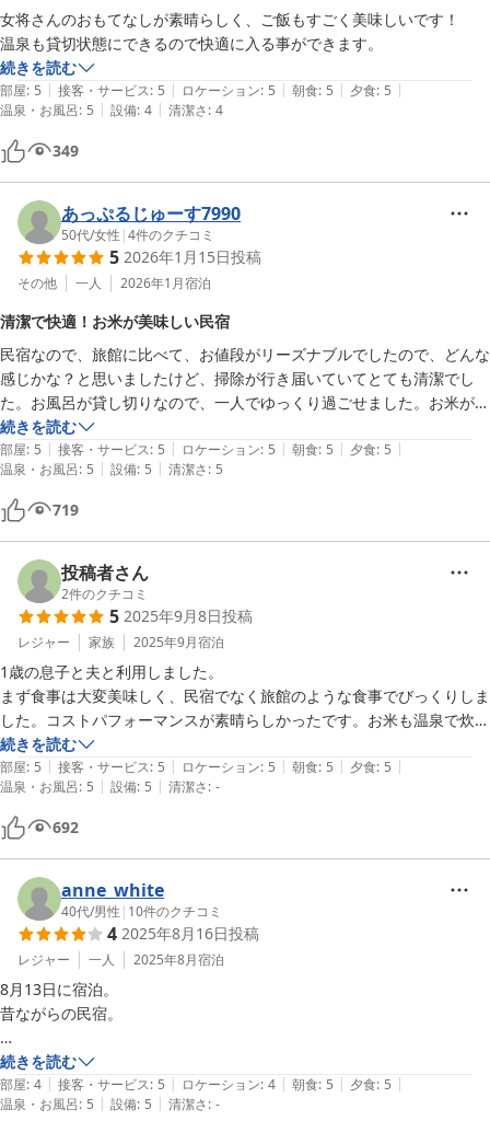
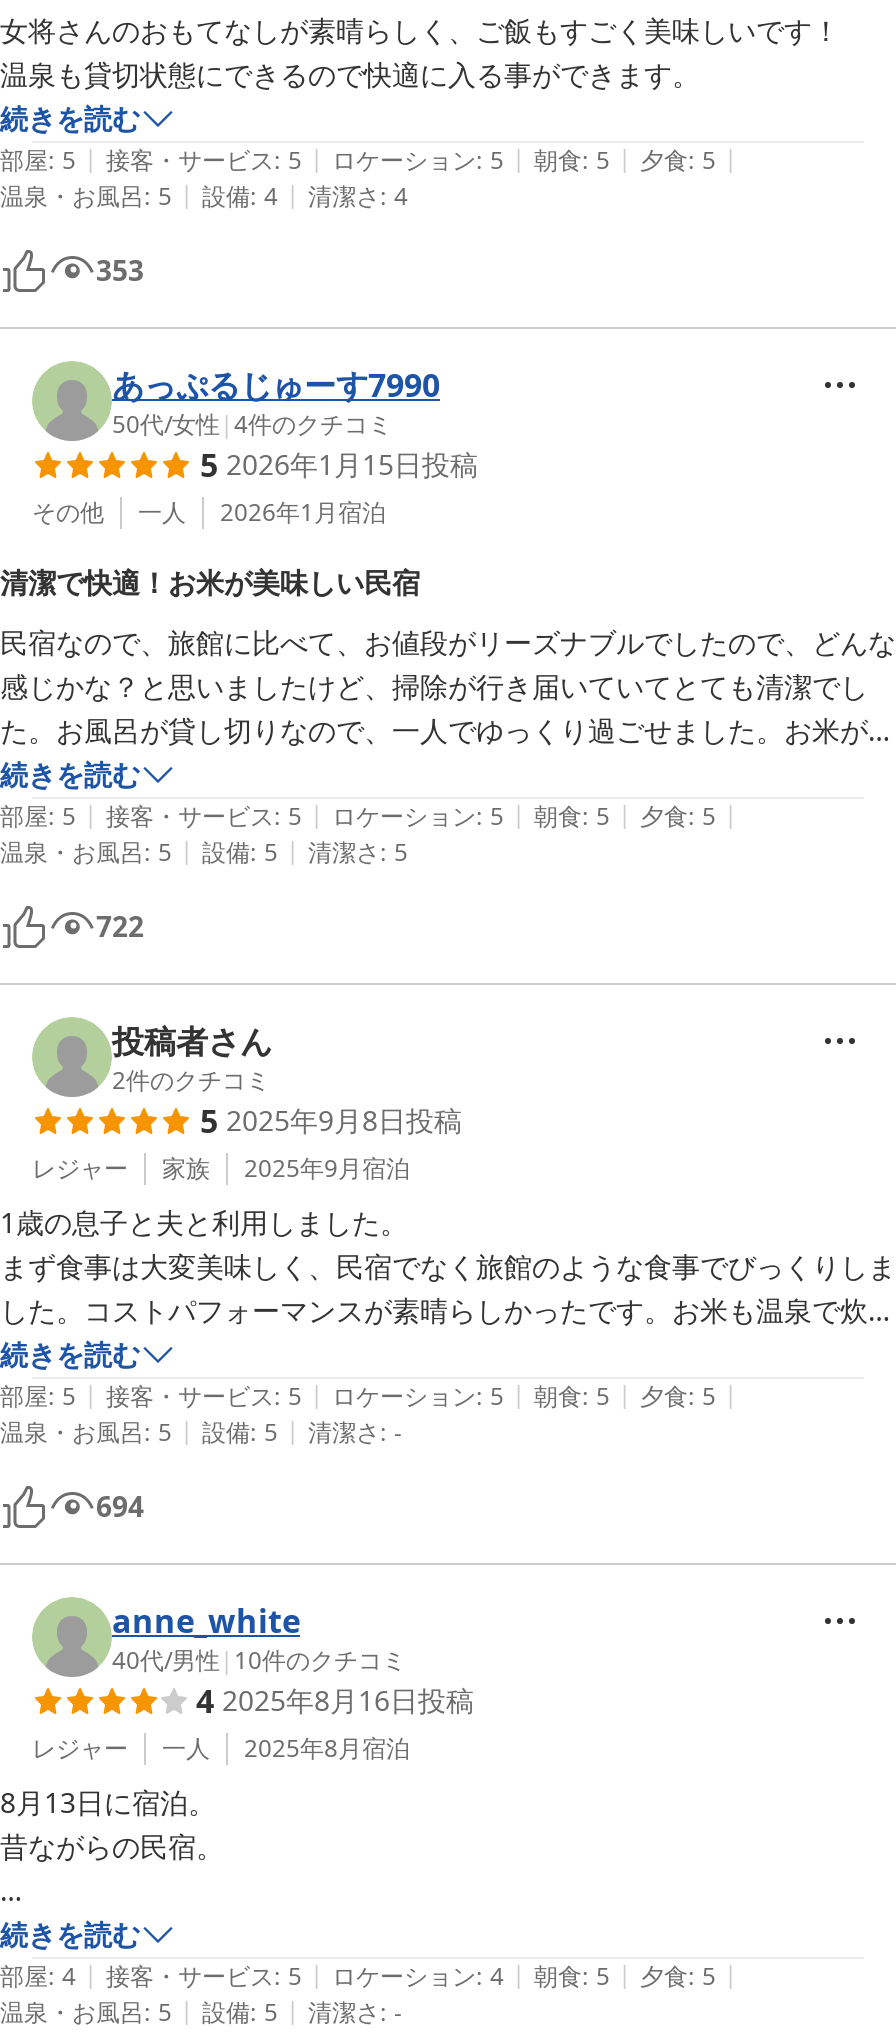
[52,140,79,161] 349 -> [96,251,144,289] 353
[52,499,79,520] 719 -> [96,907,144,945] 722
[52,817,79,837] 692 -> [96,1487,144,1525] 694

